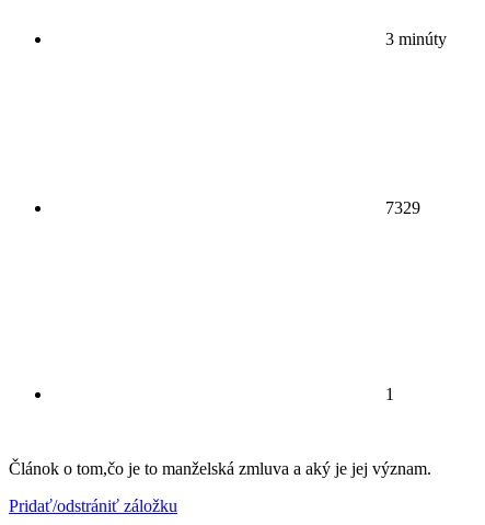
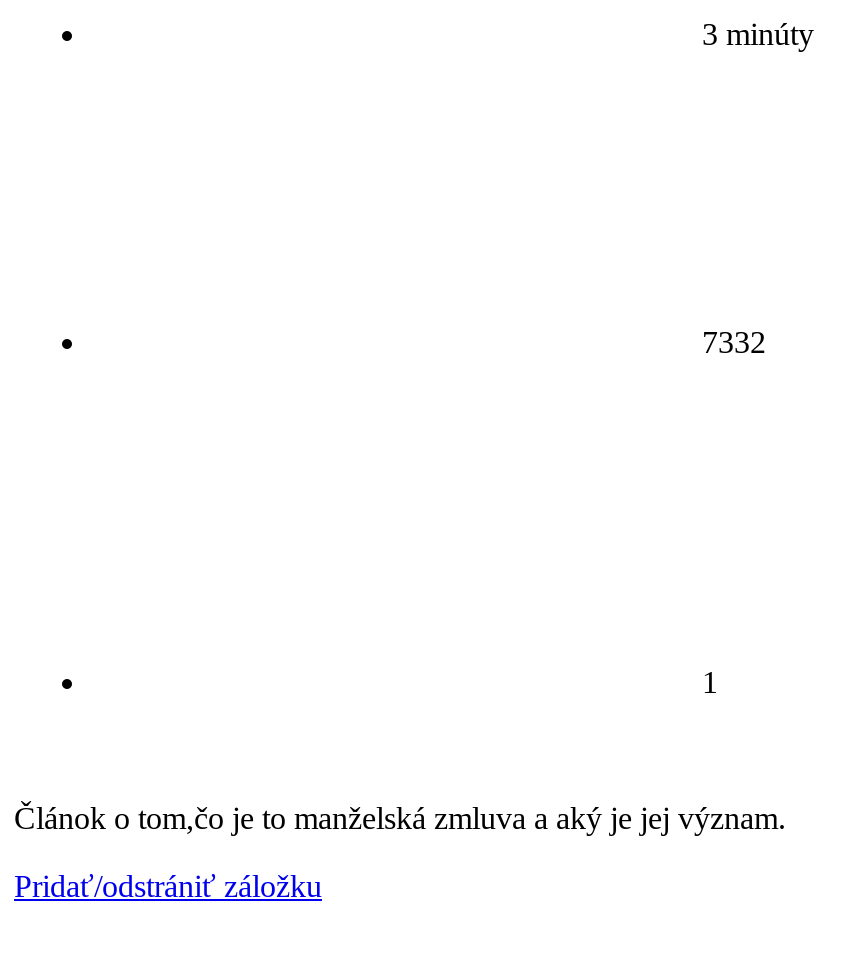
[381,199,420,217] 7329 -> [694,325,766,359] 7332

